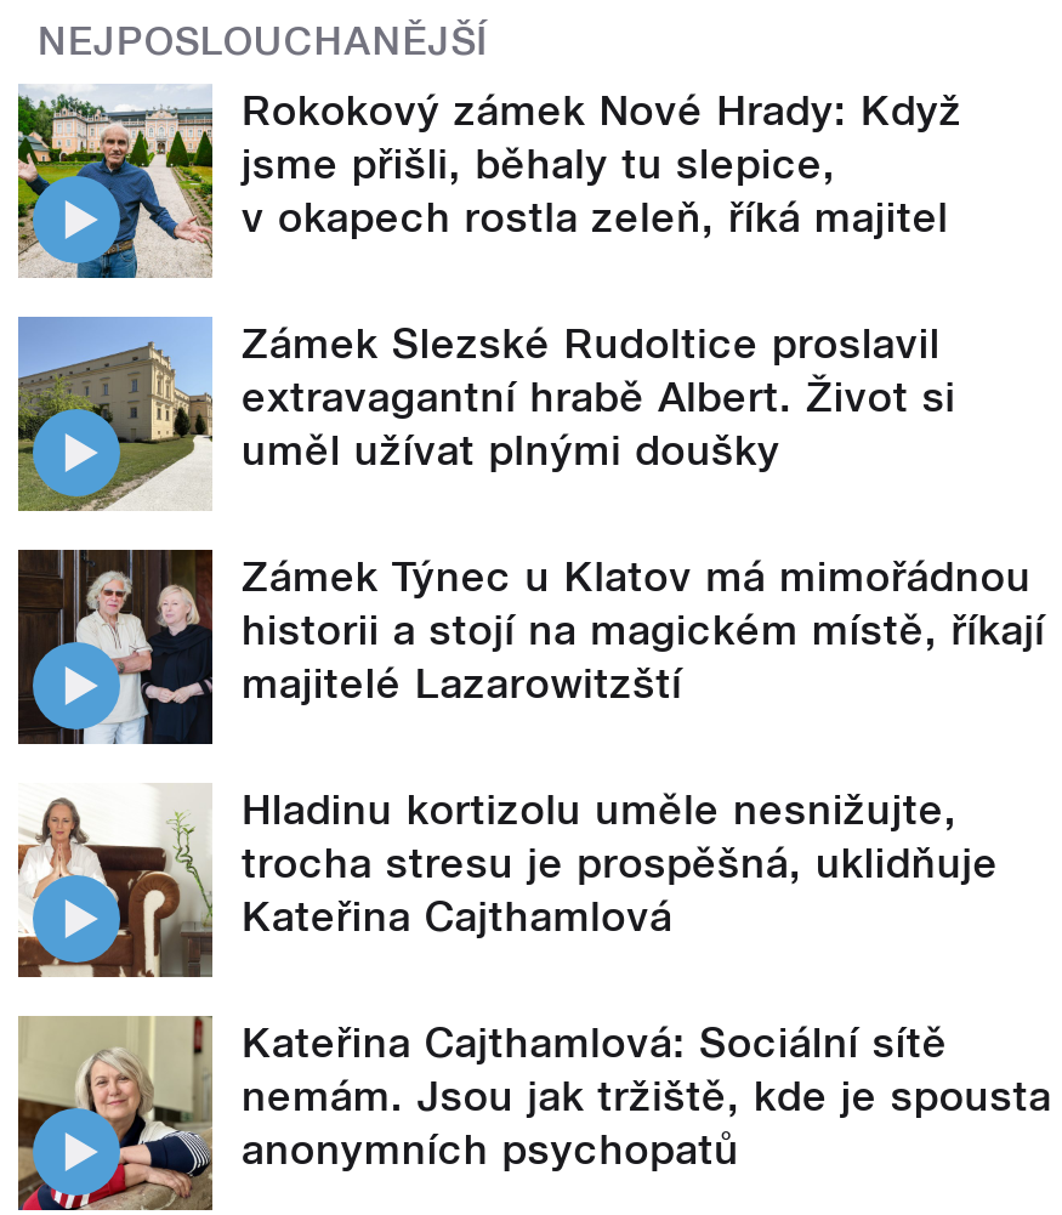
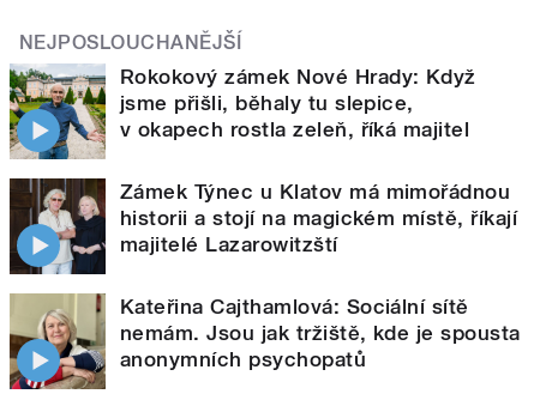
[18,317,956,511] [image] | Zámek Slezské Rudoltice proslavil | extravagantní hrabě Albert. Život si | uměl užívat plnými doušky -> none
[18,783,998,980] [image] | Hladinu kortizolu uměle nesnižujte, | trocha stresu je prospěšná, uklidňuje | Kateřina Cajthamlová -> none

